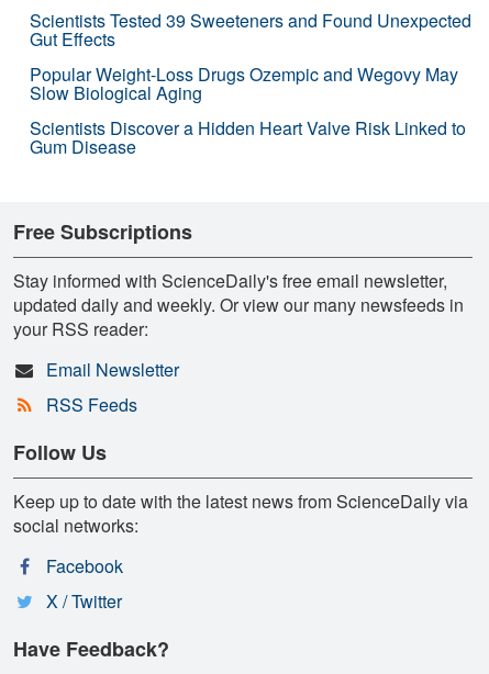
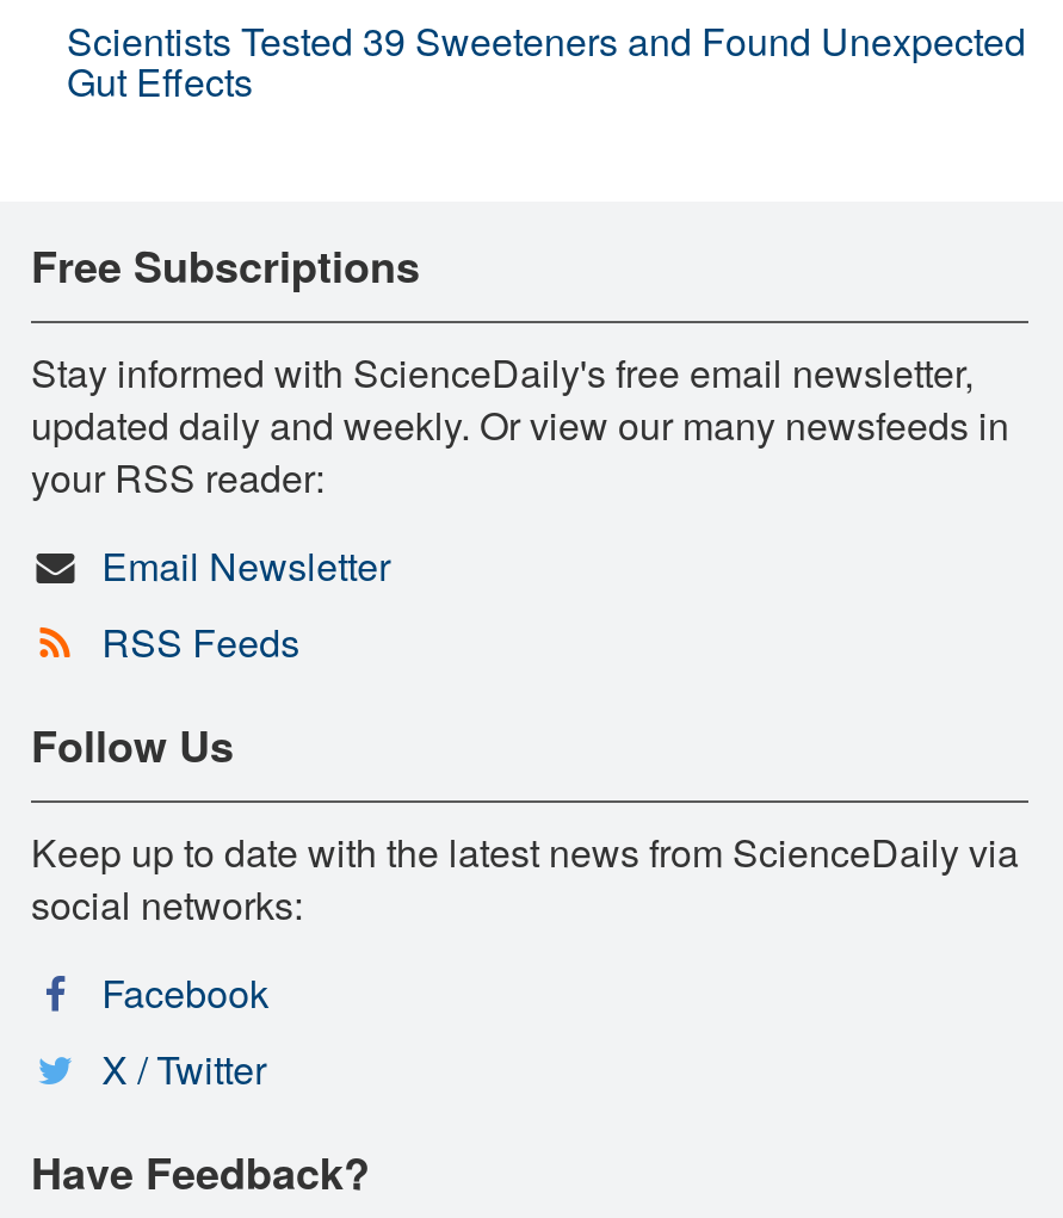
[30,61,466,159] Popular Weight-Loss Drugs Ozempic and Wegovy May | Slow Biological Aging | Scientists Discover a Hidden Heart Valve Risk Linked to | Gum Disease -> none

